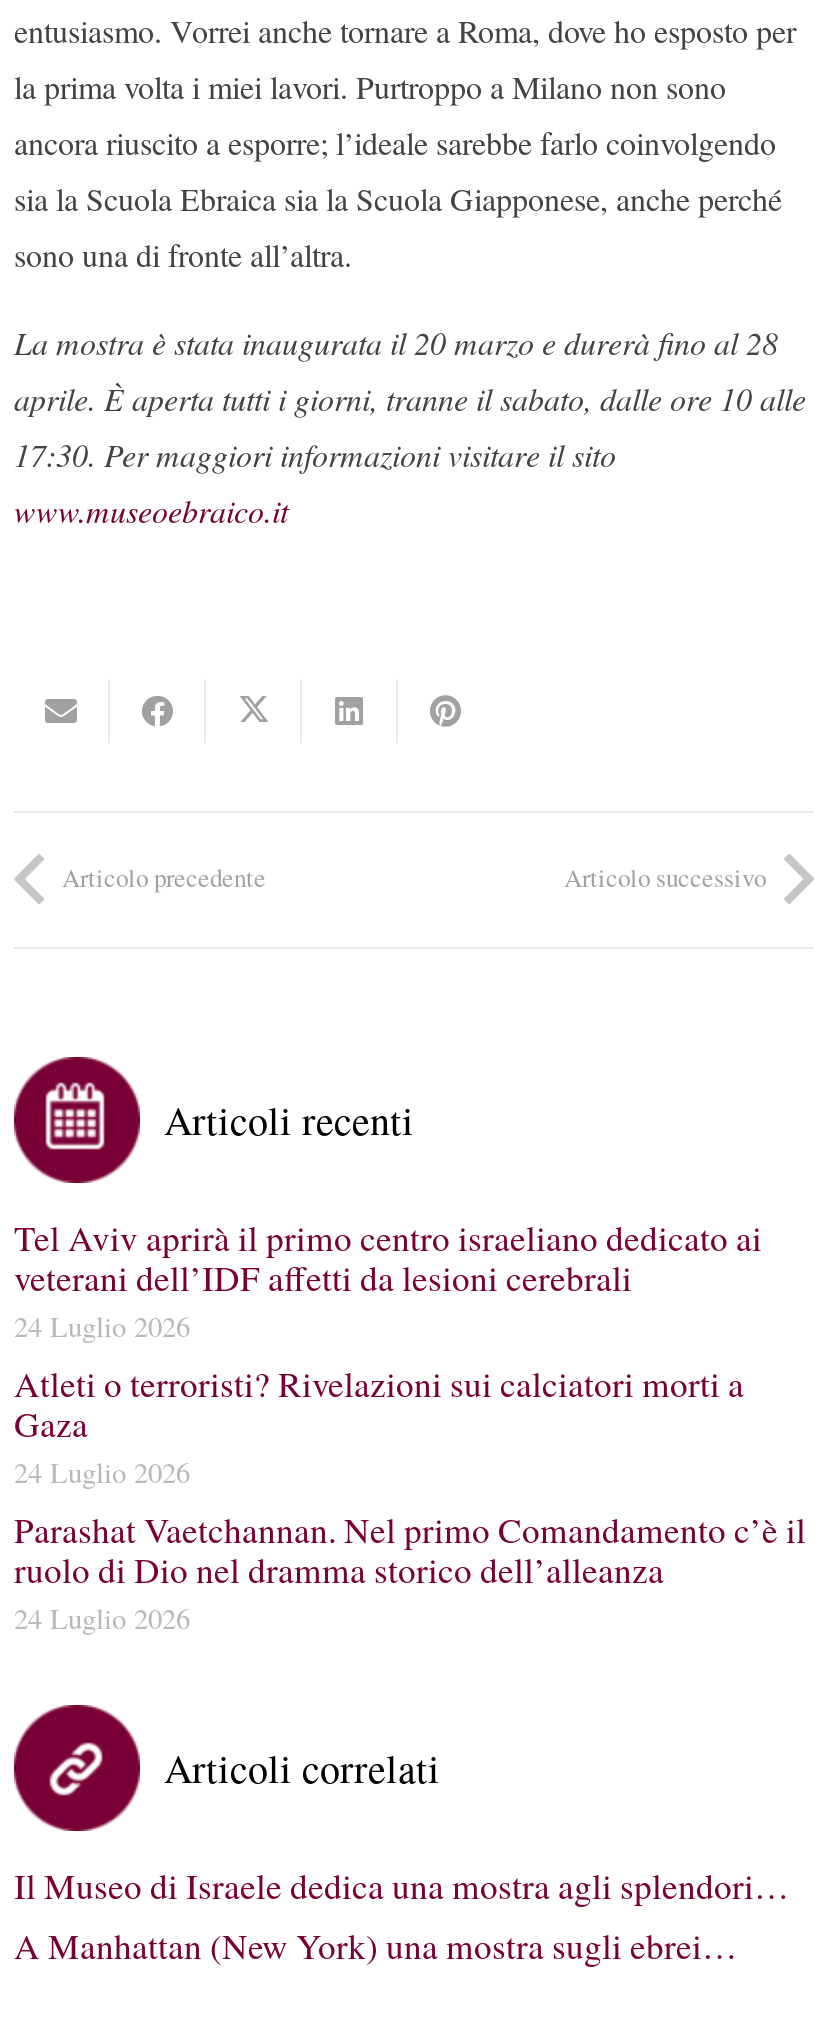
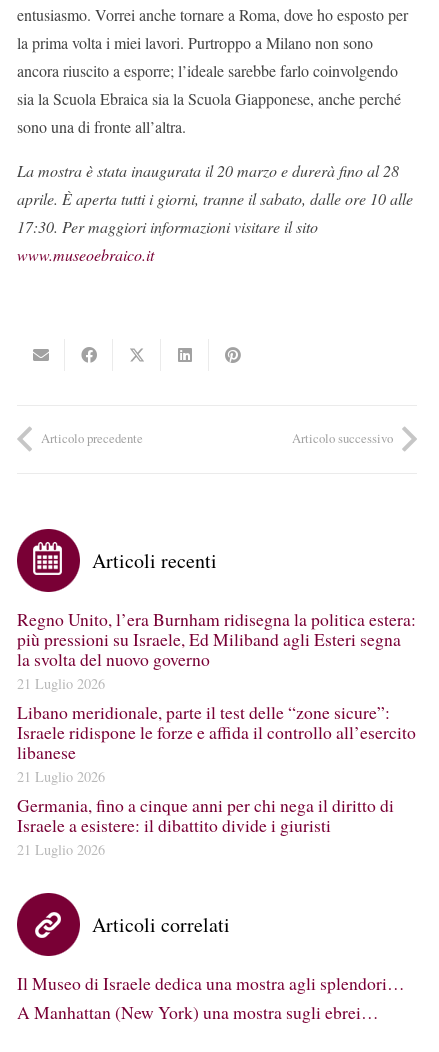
[14,1214,806,1638] Tel Aviv aprirà il primo centro israeliano dedicato ai | veterani dell’IDF affetti da lesioni cerebrali | 24 Luglio 2026 | Atleti o terroristi? Rivelazioni sui calciatori morti a | Gaza | 24 Luglio 2026 | Parashat Vaetchannan. Nel primo Comandamento c’è il | ruolo di Dio nel dramma storico dell’alleanza | 24 Luglio 2026 -> [17,607,416,859] Regno Unito, l’era Burnham ridisegna la politica estera: | più pressioni su Israele, Ed Miliband agli Esteri segna | la svolta del nuovo governo | 21 Luglio 2026 | Libano meridionale, parte il test delle “zone sicure”: | Israele ridispone le forze e affida il controllo all’esercito | libanese | 21 Luglio 2026 | Germania, fino a cinque anni per chi nega il diritto di | Israele a esistere: il dibattito divide i giuristi | 21 Luglio 2026

